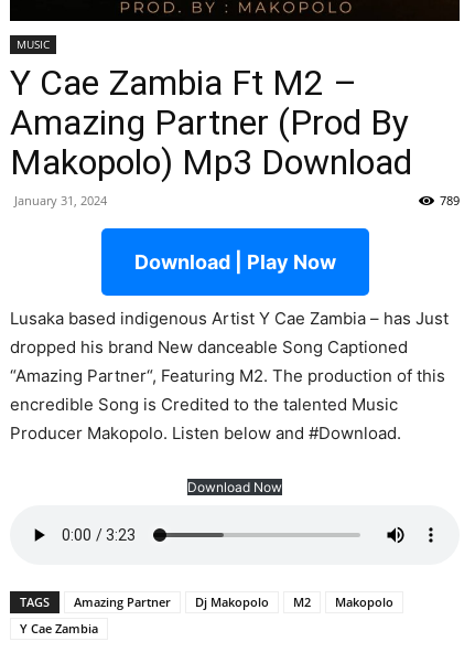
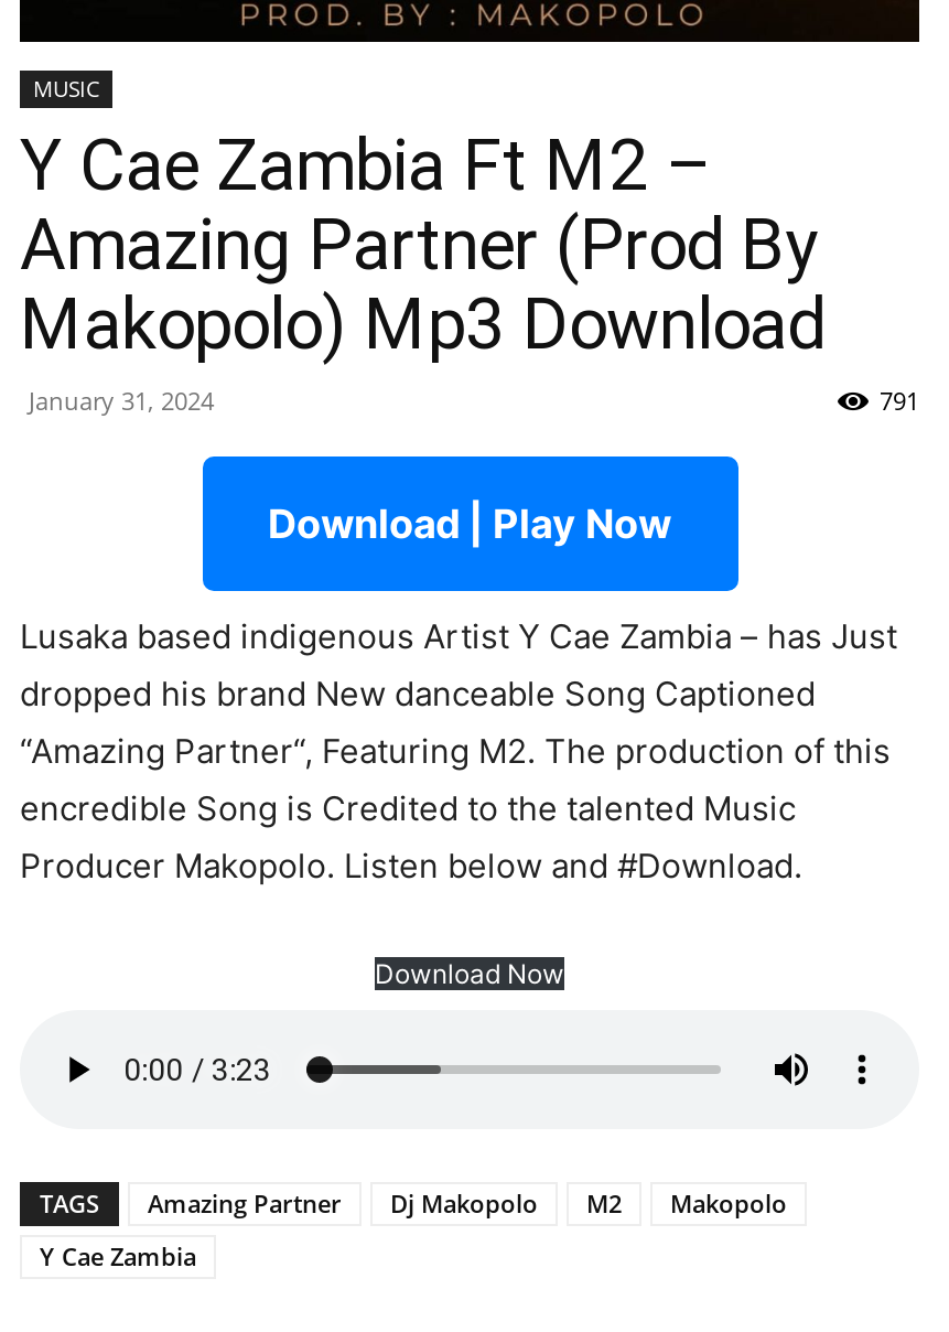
[440,192,460,208] 789 -> [880,384,919,417] 791

